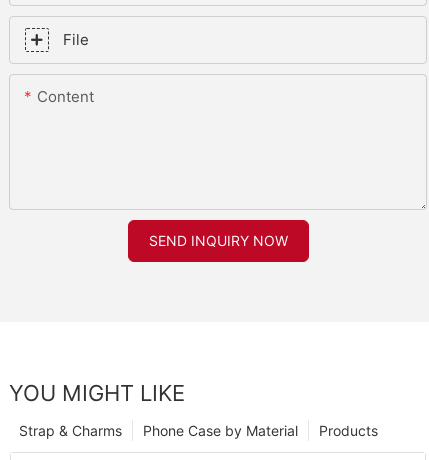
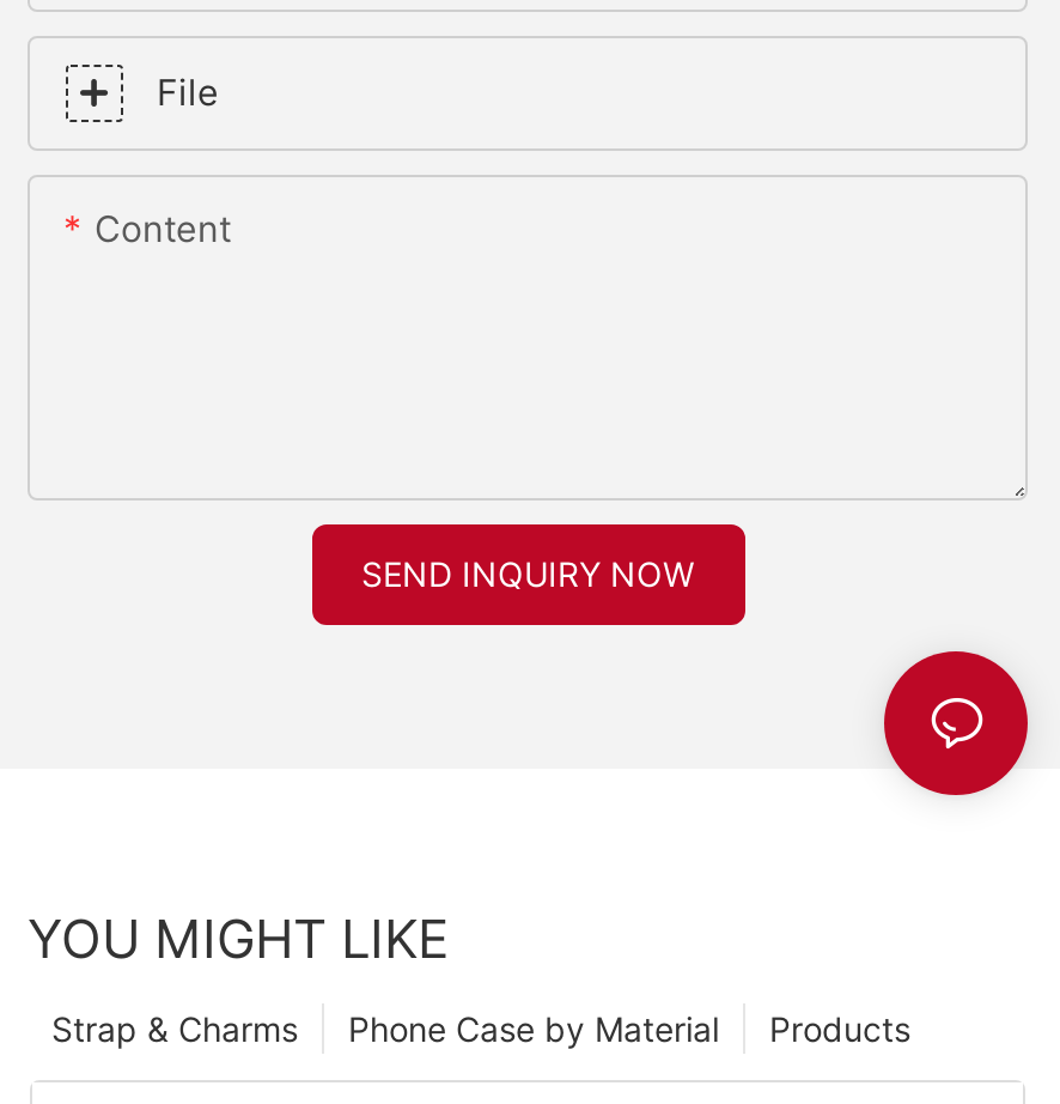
none -> [882,649,1030,800] [image]

